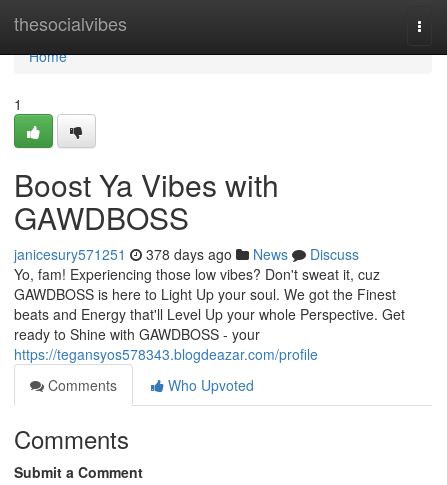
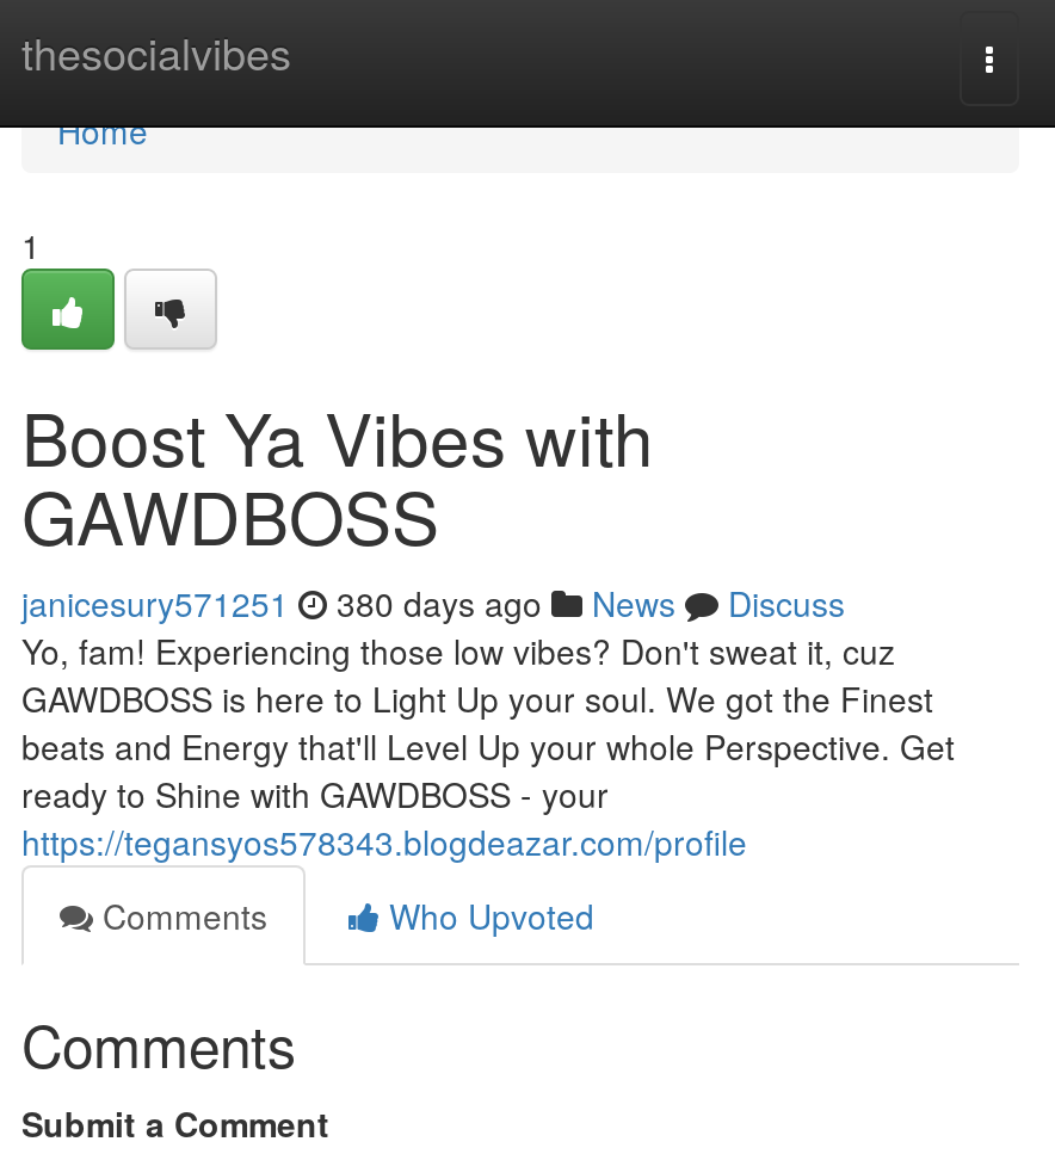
[14,244,359,264] janicesury571251 378 days ago News Discuss -> [21,579,845,627] janicesury571251 380 days ago News Discuss

